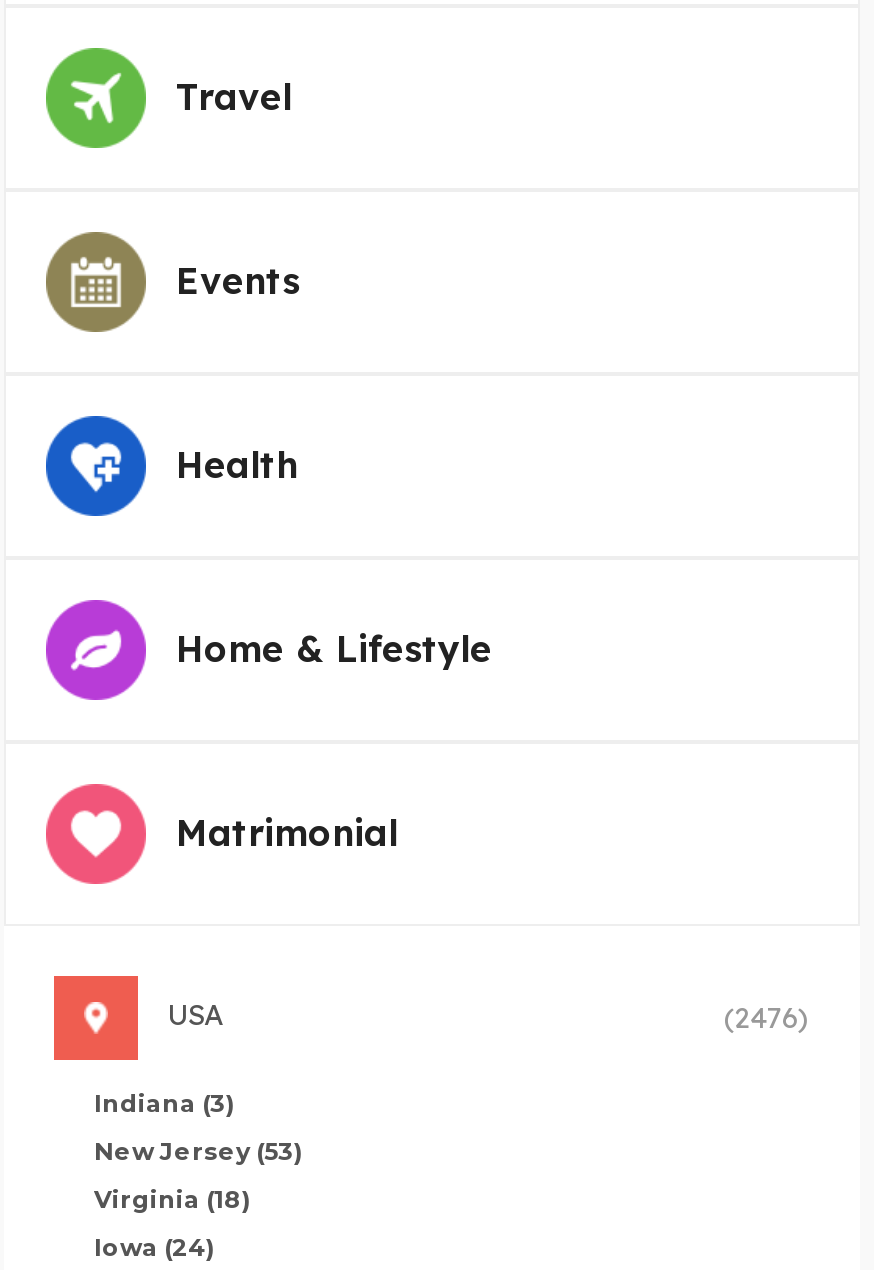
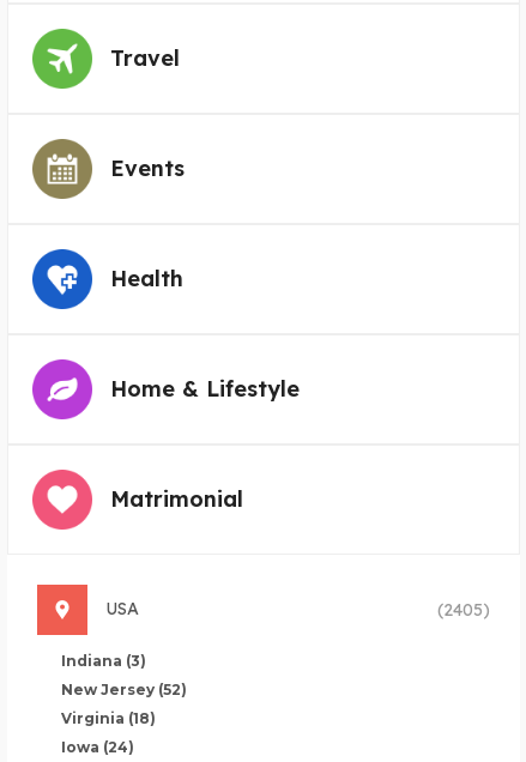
[724,999,810,1035] (2476) -> [437,599,490,620] (2405)
[94,1135,304,1165] New Jersey (53) -> [61,680,187,698] New Jersey (52)

